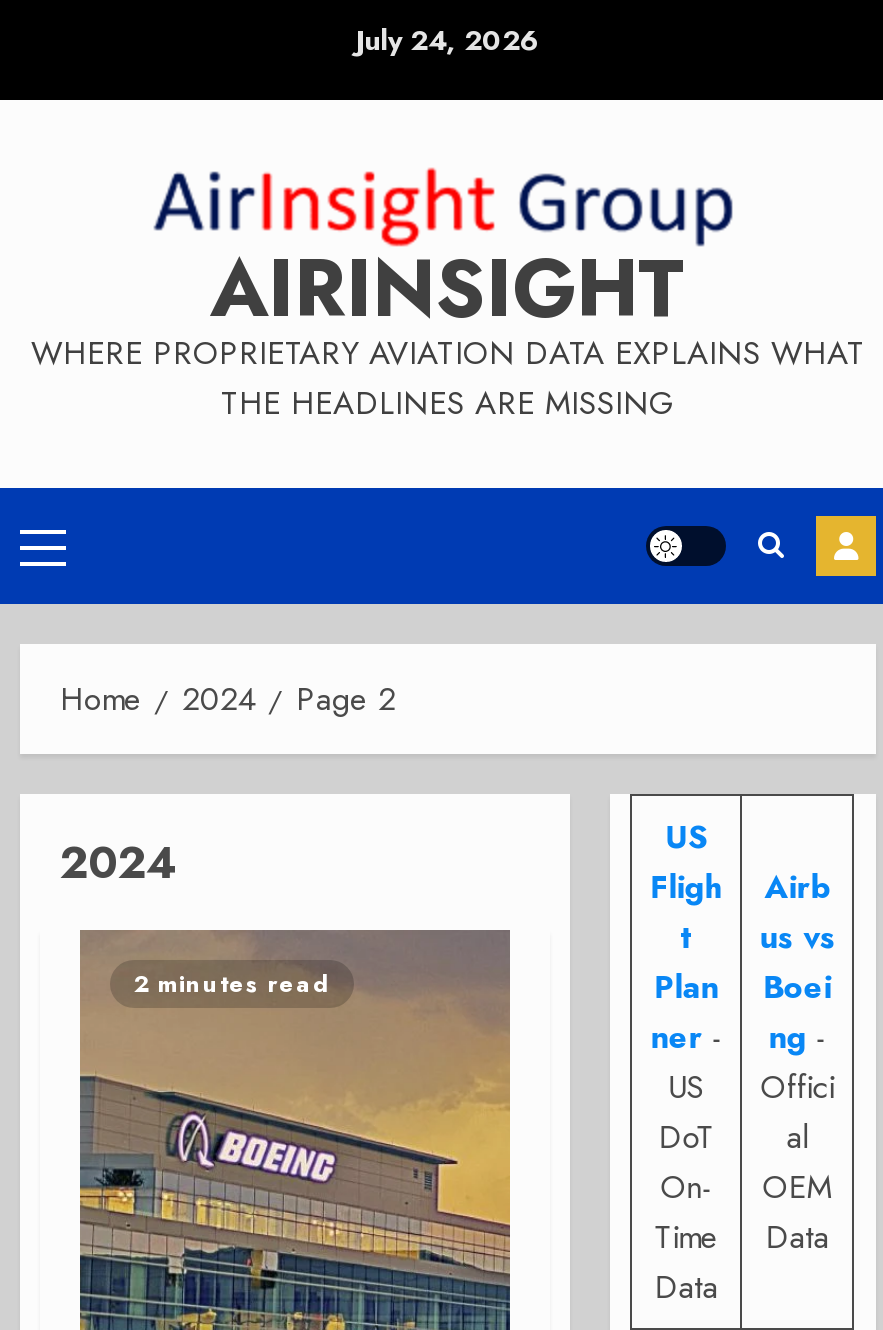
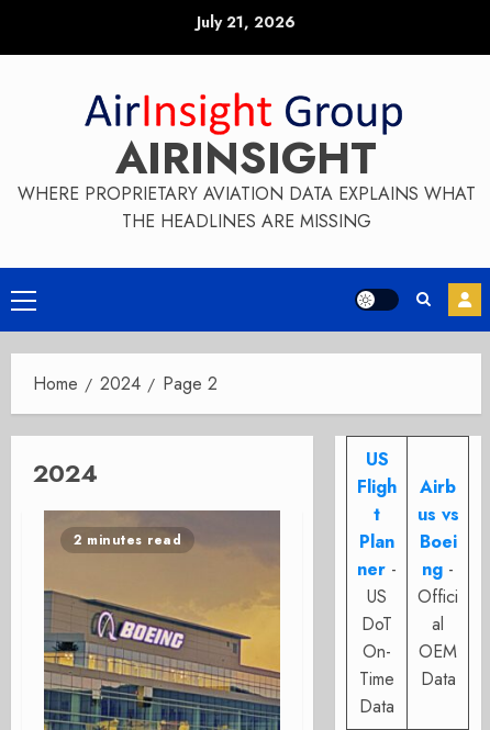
[356,20,540,60] July 24, 2026 -> [197,11,296,33] July 21, 2026

